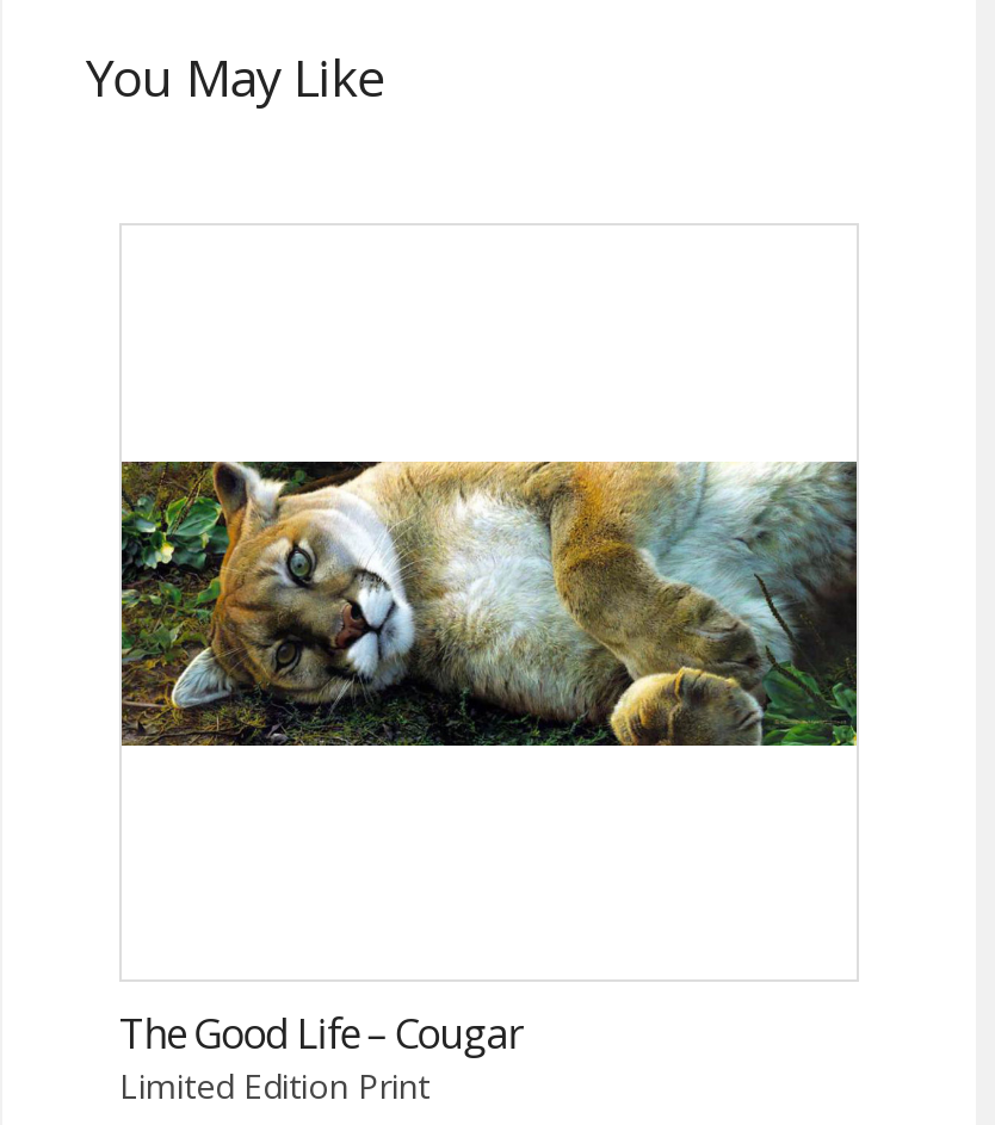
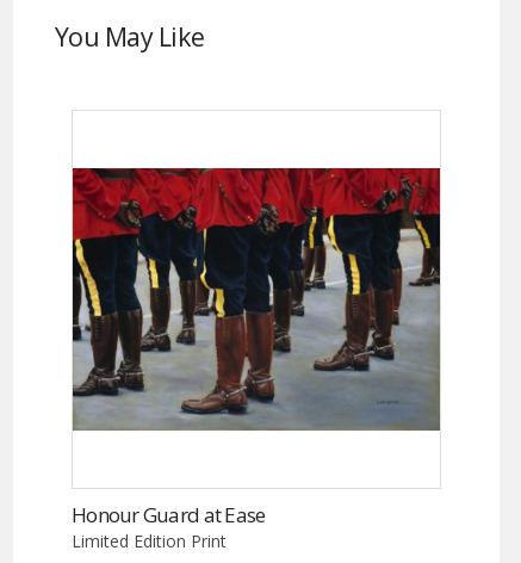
[119,340,857,865] [image] -> [72,167,441,432] [image]
[119,1006,523,1061] The Good Life – Cougar -> [72,501,265,529] Honour Guard at Ease

